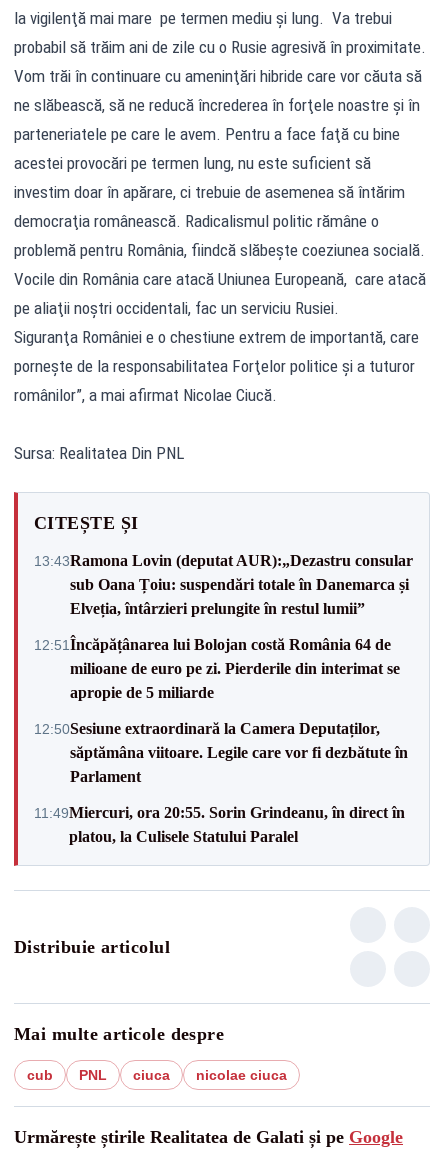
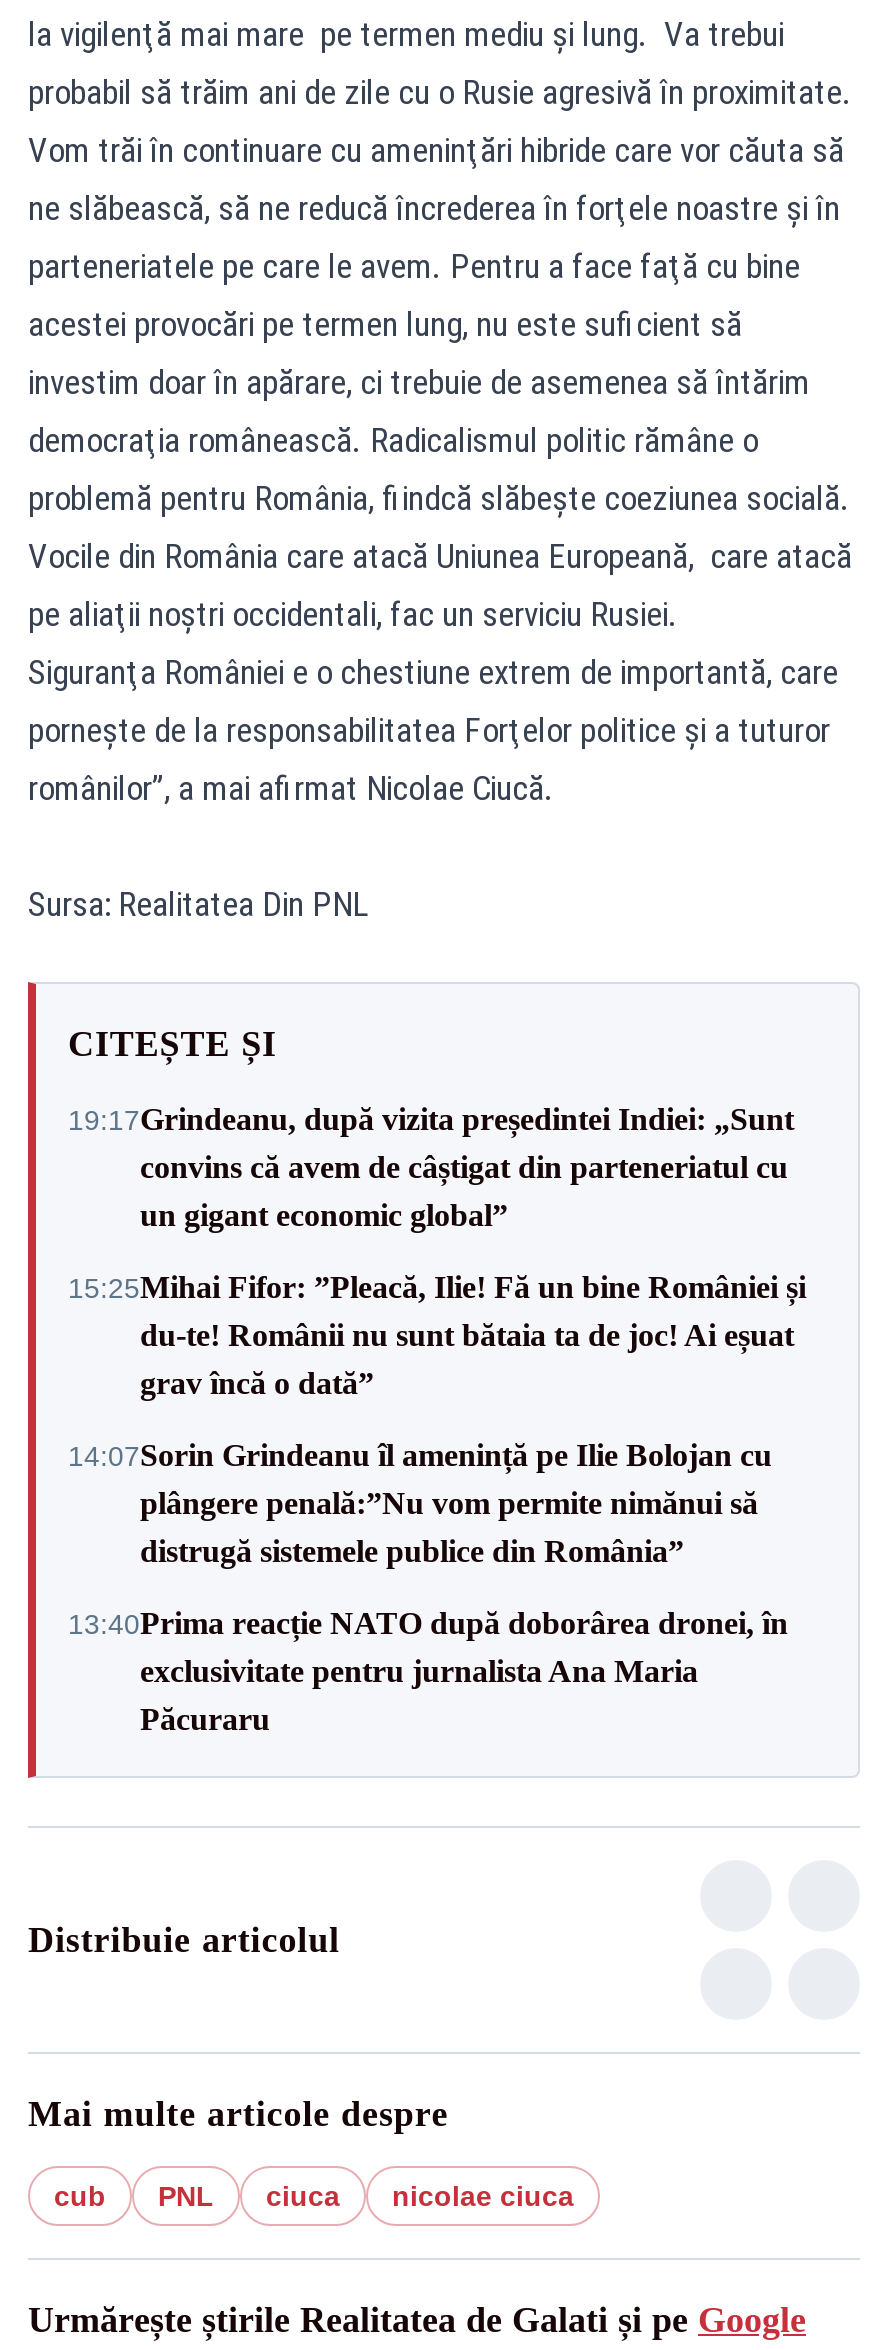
[34,551,413,616] 13:43Ramona Lovin (deputat AUR):„Dezastru consular | sub Oana Țoiu: suspendări totale în Danemarca și | Elveția, întârzieri prelungite în restul lumii” -> [68,1102,794,1232] 19:17Grindeanu, după vizita președintei Indiei: „Sunt | convins că avem de câștigat din parteneriatul cu | un gigant economic global”
[34,635,400,700] 12:51Încăpățânarea lui Bolojan costă România 64 de | milioane de euro pe zi. Pierderile din interimat se | apropie de 5 miliarde -> [68,1270,806,1400] 15:25Mihai Fifor: ”Pleacă, Ilie! Fă un bine României și | du-te! Românii nu sunt bătaia ta de joc! Ai eșuat | grav încă o dată”
[34,719,408,784] 12:50Sesiune extraordinară la Camera Deputaților, | săptămâna viitoare. Legile care vor fi dezbătute în | Parlament -> [68,1438,772,1568] 14:07Sorin Grindeanu îl amenință pe Ilie Bolojan cu | plângere penală:”Nu vom permite nimănui să | distrugă sistemele publice din România”
[34,803,405,844] 11:49Miercuri, ora 20:55. Sorin Grindeanu, în direct în | platou, la Culisele Statului Paralel -> [68,1606,788,1736] 13:40Prima reacție NATO după doborârea dronei, în | exclusivitate pentru jurnalista Ana Maria | Păcuraru

